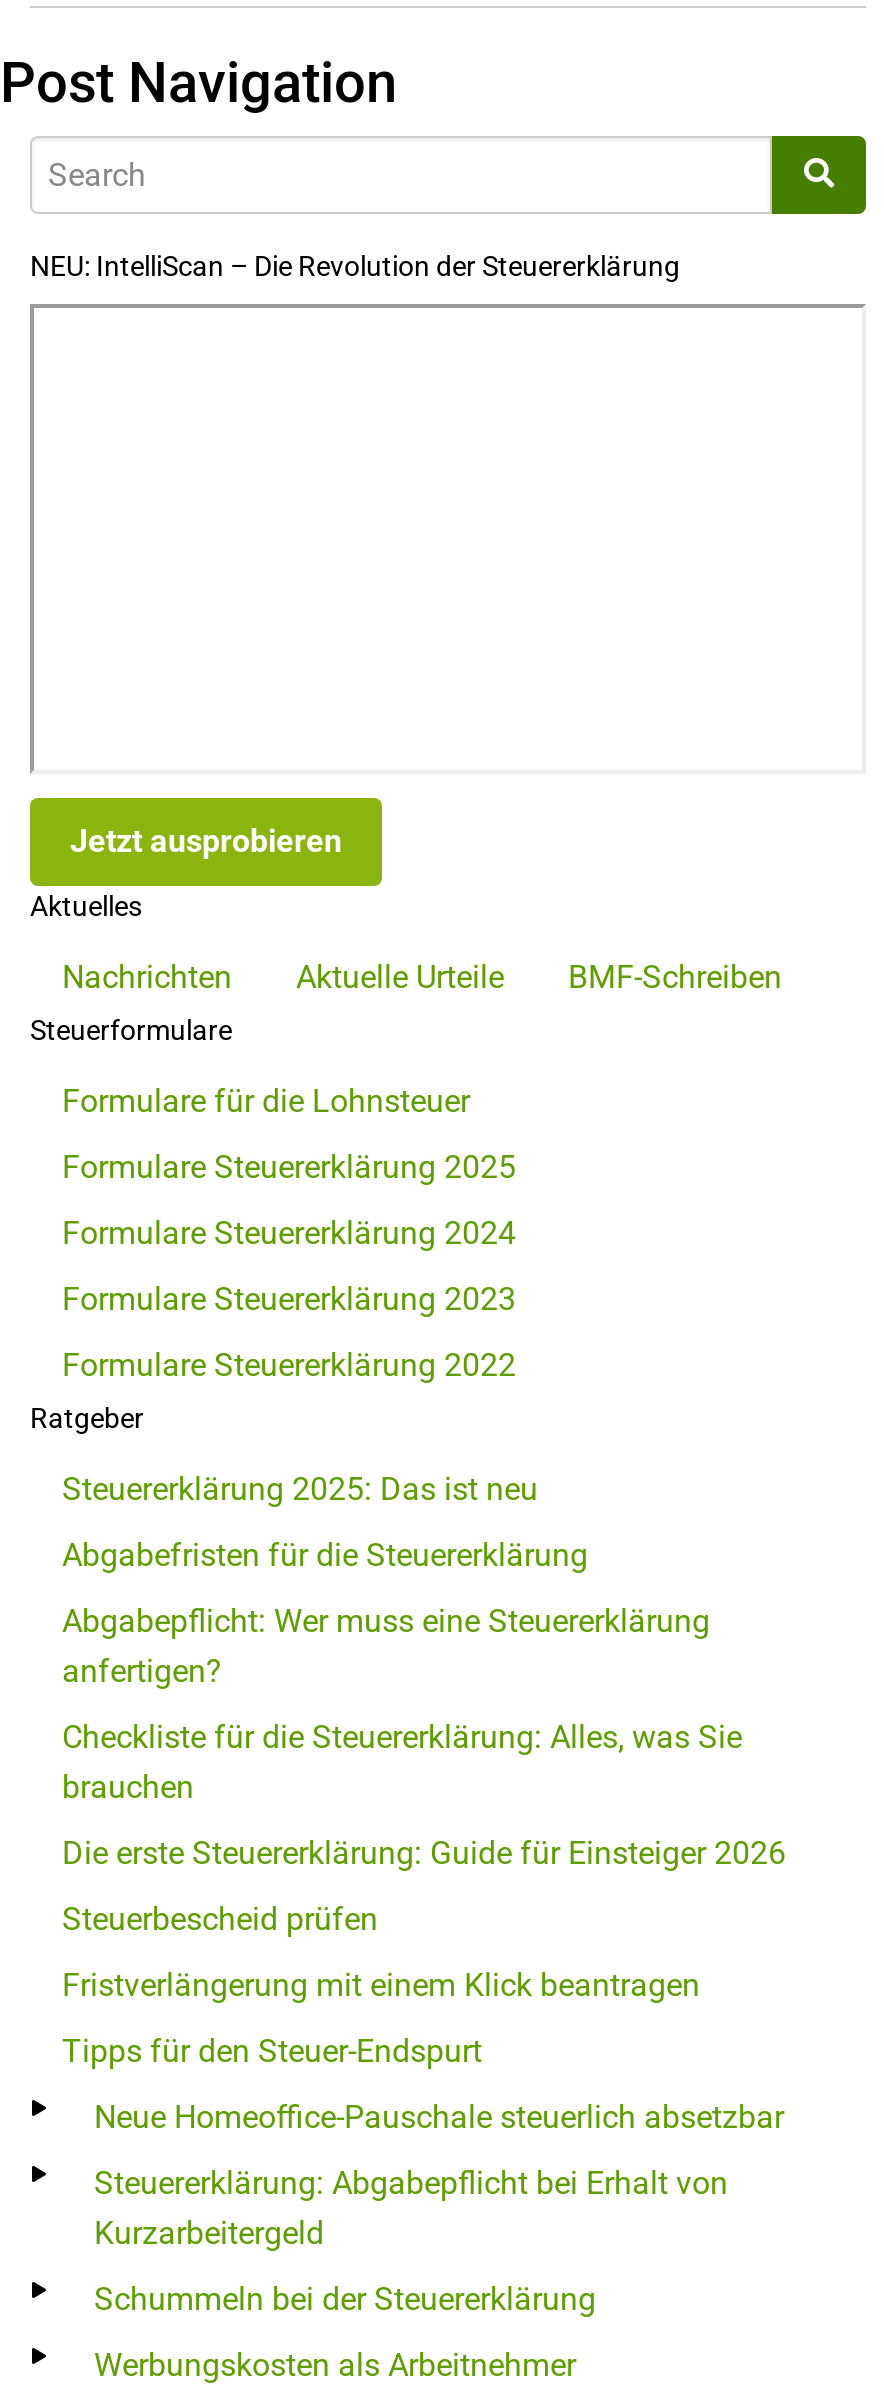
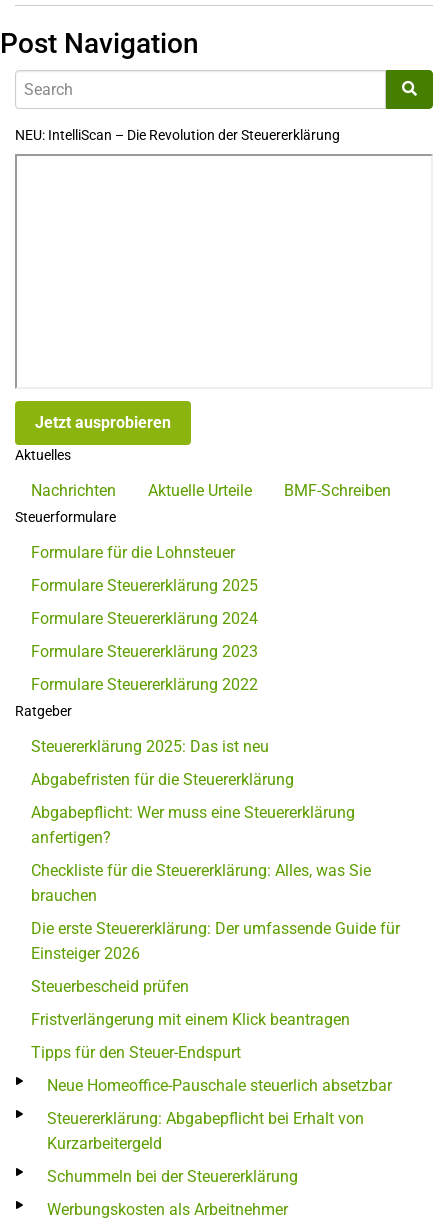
[62,1834,786,1872] Die erste Steuererklärung: Guide für Einsteiger 2026 -> [31,919,400,963] Die erste Steuererklärung: Der umfassende Guide für | Einsteiger 2026

